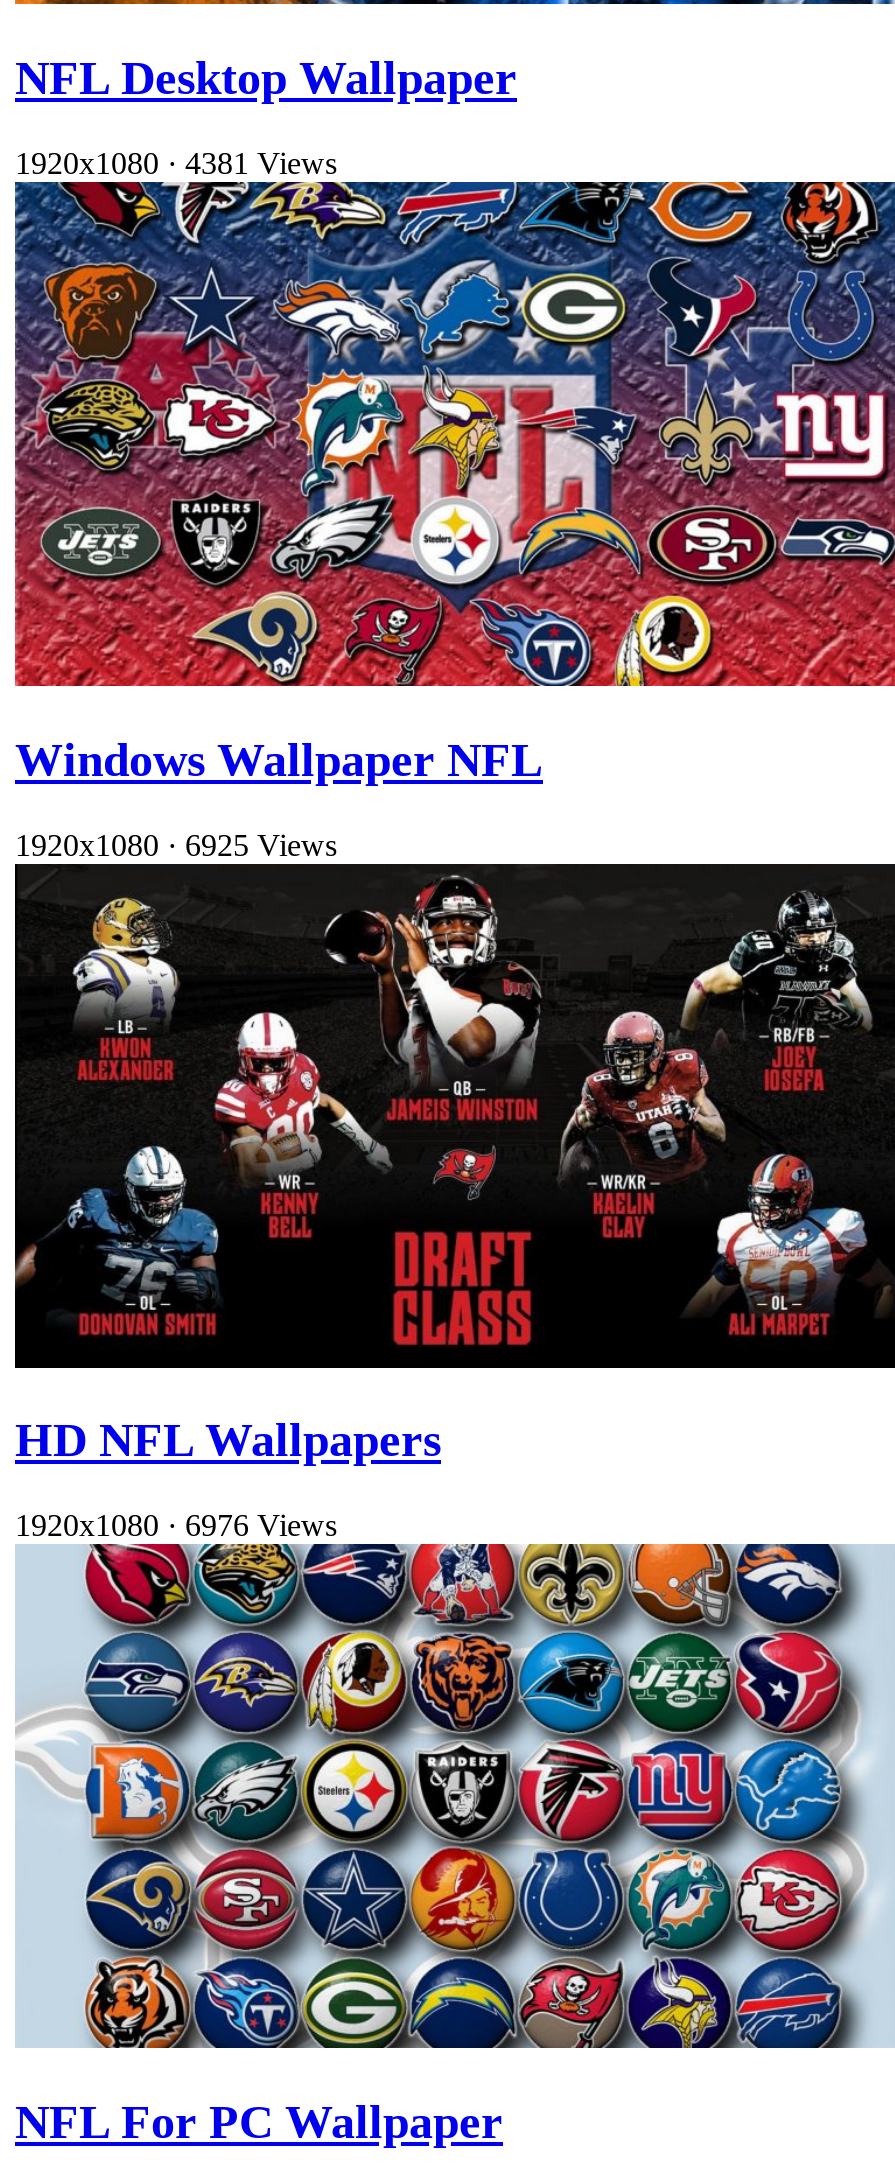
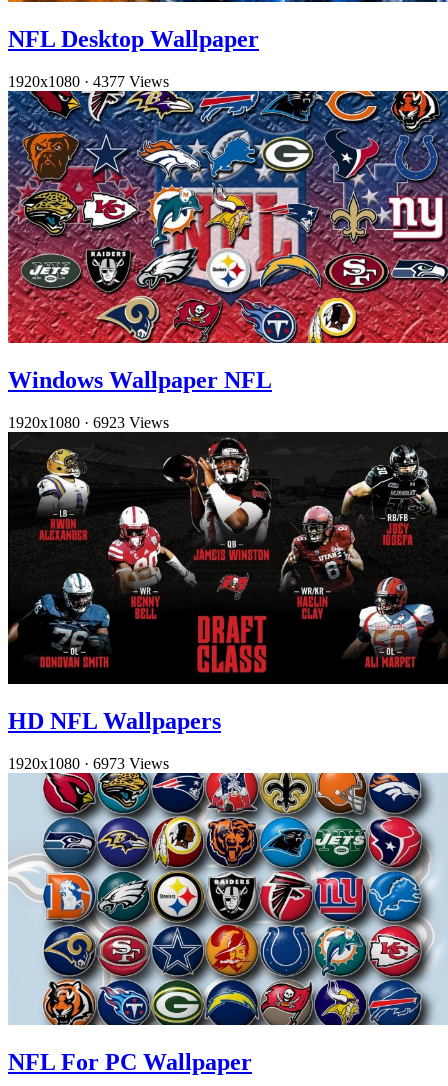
[15,145,337,179] 1920x1080 · 4381 Views -> [8,73,169,90] 1920x1080 · 4377 Views
[15,827,337,861] 1920x1080 · 6925 Views -> [8,414,169,431] 1920x1080 · 6923 Views
[15,1508,337,1542] 1920x1080 · 6976 Views -> [8,755,169,772] 1920x1080 · 6973 Views

